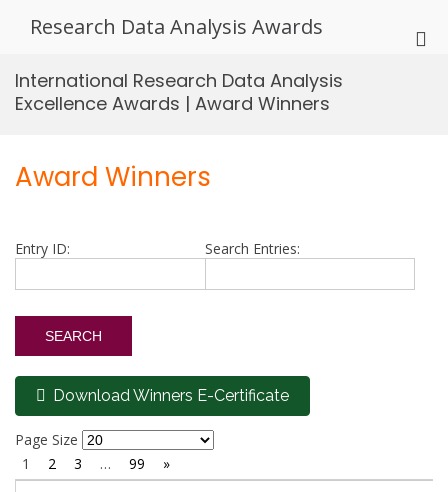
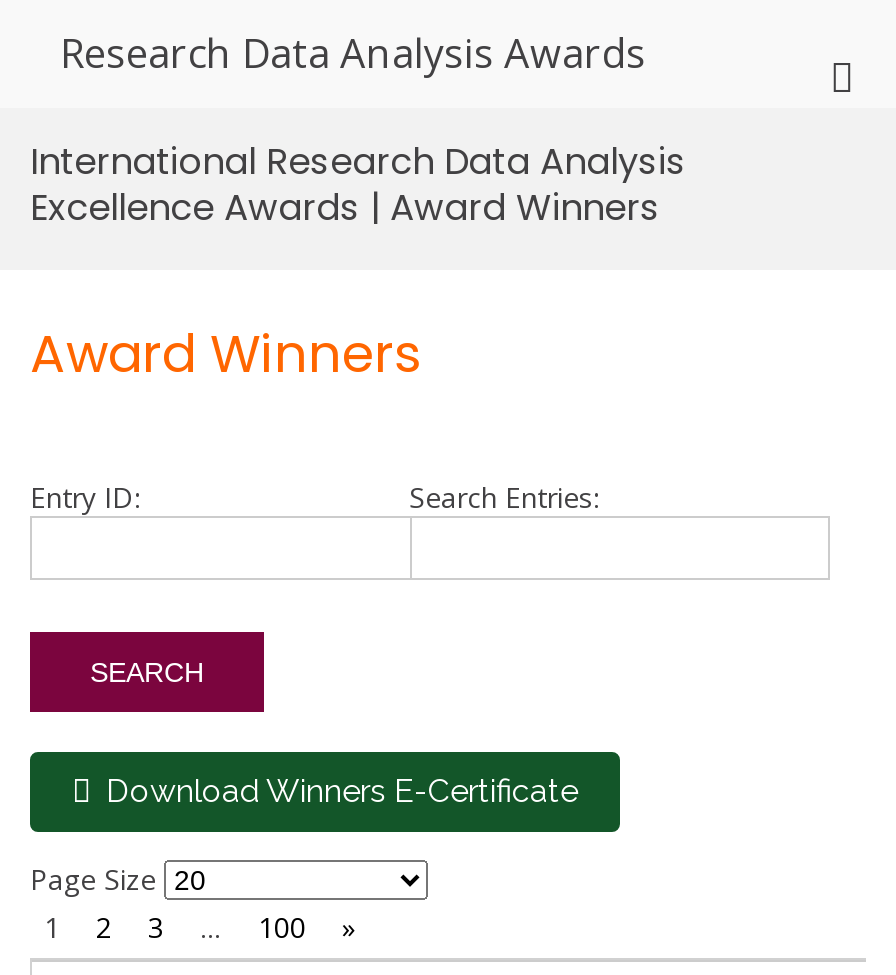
[129,454,145,473] 99 -> [258,908,306,946] 100

